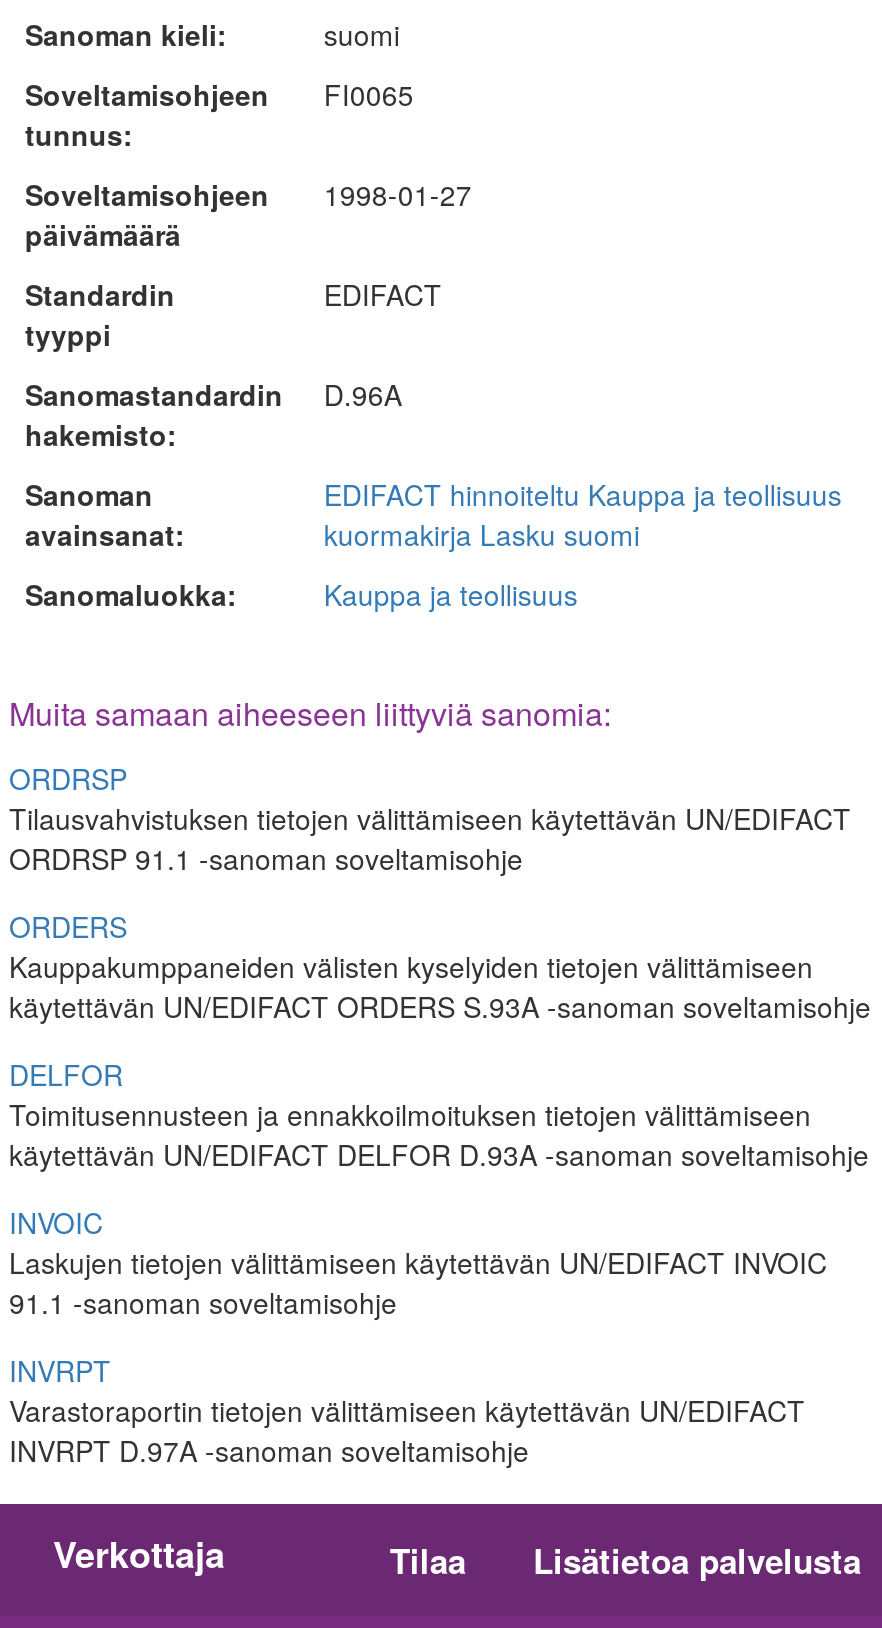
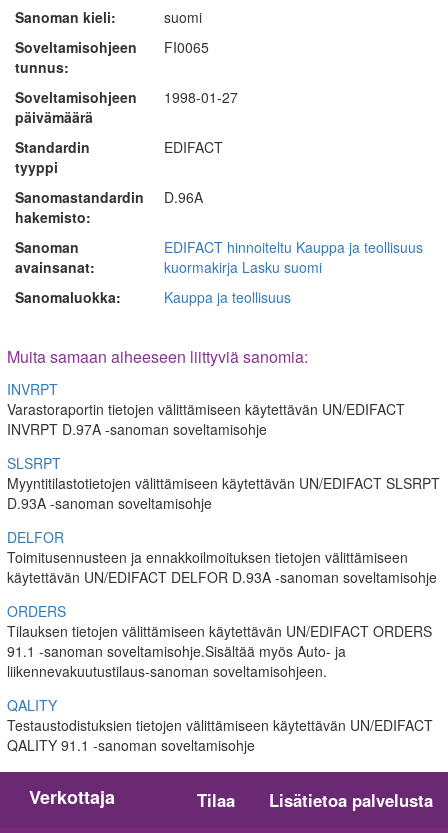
[9,758,871,1322] ORDRSP | Tilausvahvistuksen tietojen välittämiseen käytettävän UN/EDIFACT | ORDRSP 91.1 -sanoman soveltamisohje | Kauppakumppaneiden välisten kyselyiden tietojen välittämiseen | käytettävän UN/EDIFACT ORDERS S.93A -sanoman soveltamisohje | INVOIC | Laskujen tietojen välittämiseen käytettävän UN/EDIFACT INVOIC | 91.1 -sanoman soveltamisohje -> none
moved [9,906,869,1174] -> [7,527,437,621]: DELFOR | Toimitusennusteen ja ennakkoilmoituksen tietojen välittämiseen | käytettävän UN/EDIFACT DELFOR D.93A -sanoman soveltamisohje | ORDERS
moved [9,1350,805,1470] -> [7,379,405,439]: INVRPT | Varastoraportin tietojen välittämiseen käytettävän UN/EDIFACT | INVRPT D.97A -sanoman soveltamisohje
none -> [7,453,440,755] SLSRPT | Myyntitilastotietojen välittämiseen käytettävän UN/EDIFACT SLSRPT | D.93A -sanoman soveltamisohje | Tilauksen tietojen välittämiseen käytettävän UN/EDIFACT ORDERS | 91.1 -sanoman soveltamisohje.Sisältää myös Auto- ja | liikennevakuutustilaus-sanoman soveltamisohjeen. | QALITY | Testaustodistuksien tietojen välittämiseen käytettävän UN/EDIFACT | QALITY 91.1 -sanoman soveltamisohje

